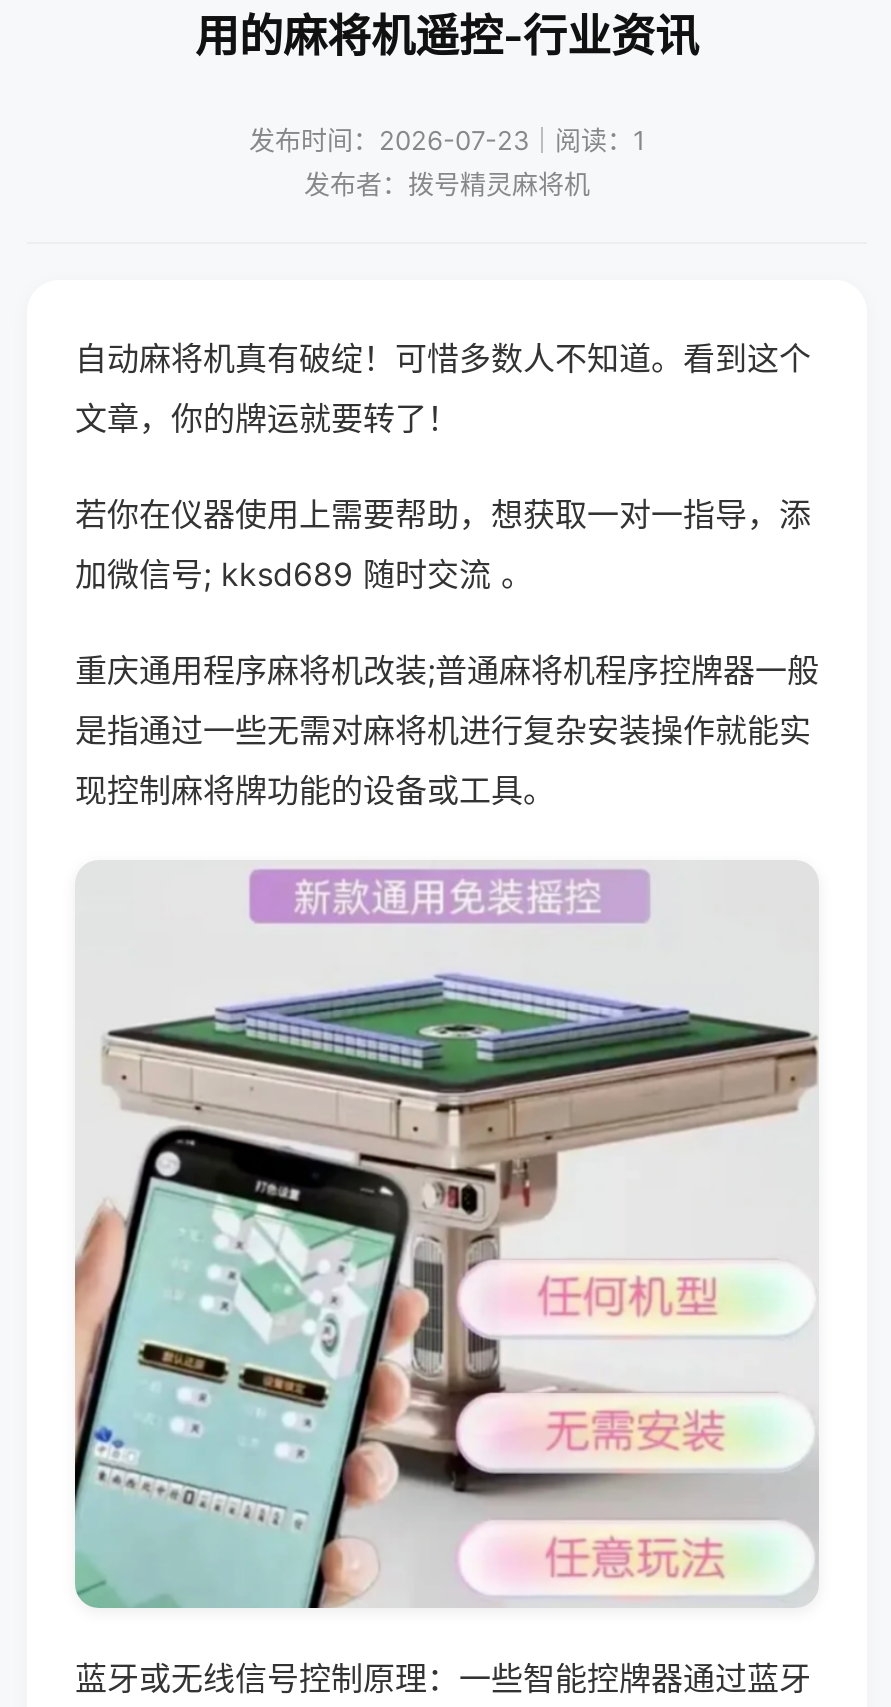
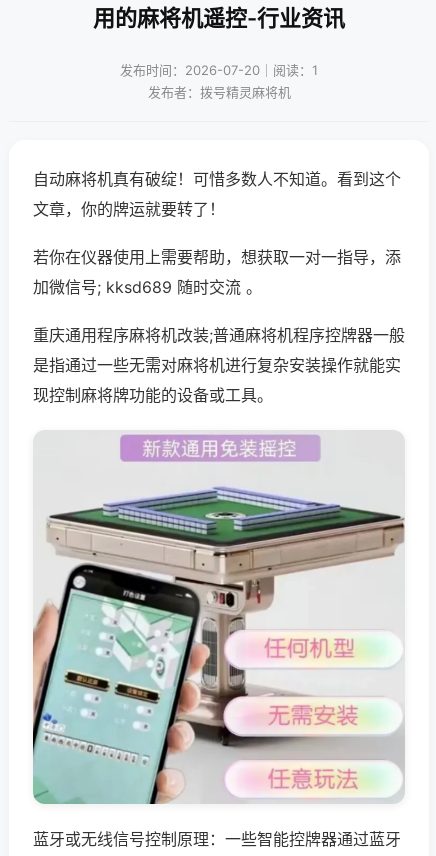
[249,124,645,156] 发布时间：2026-07-23｜阅读：1 -> [120,62,318,78] 发布时间：2026-07-20｜阅读：1

